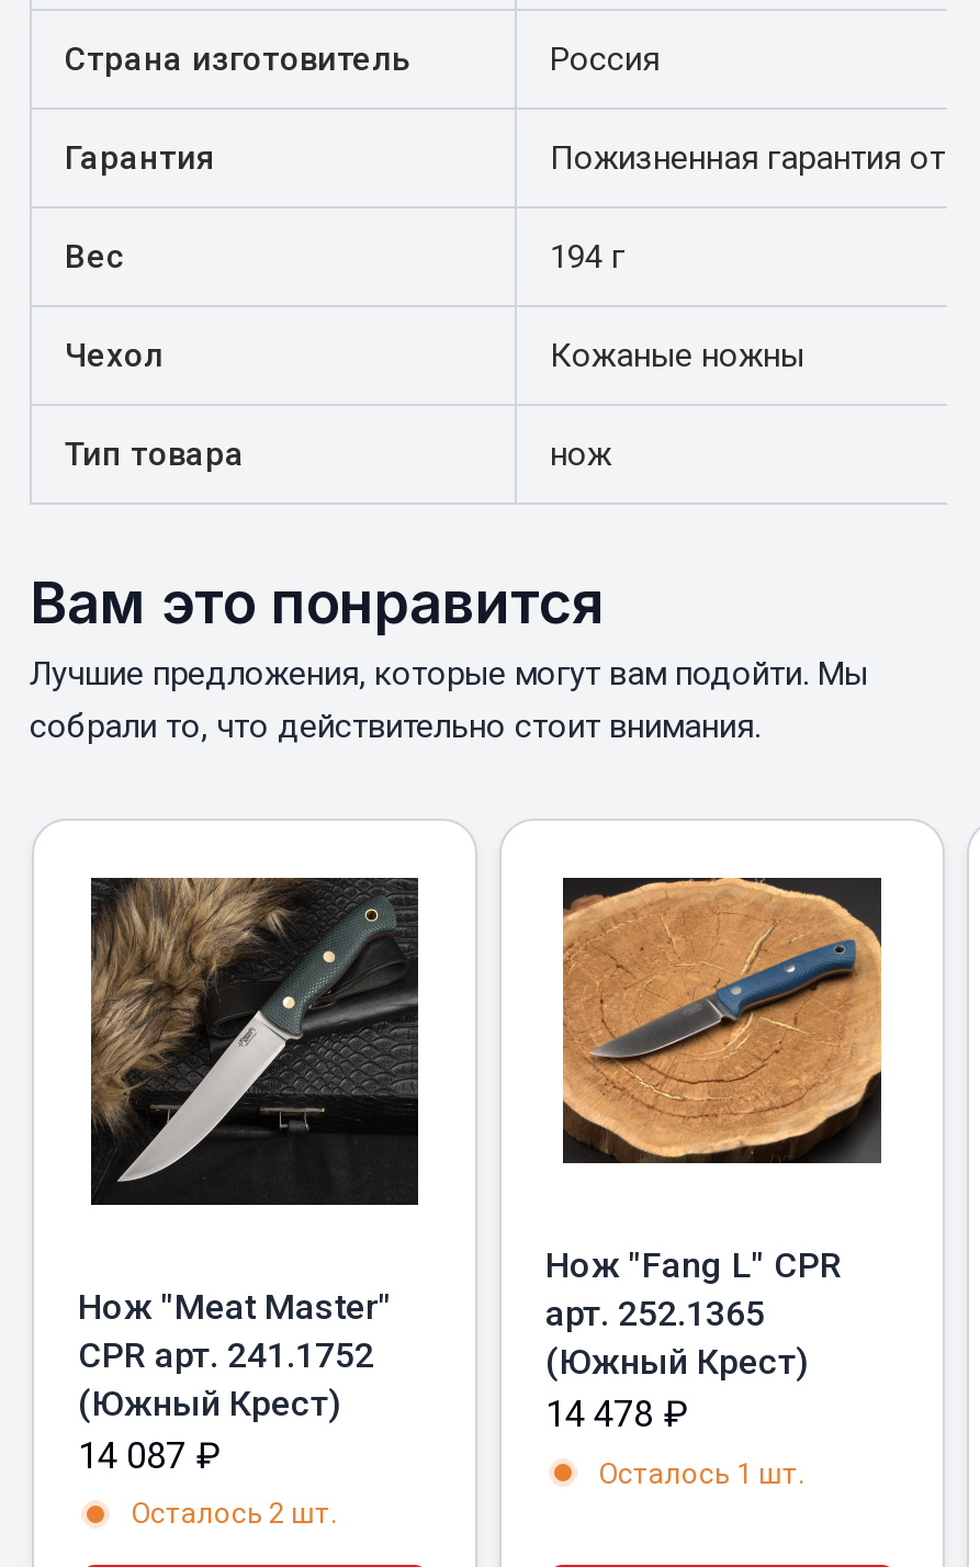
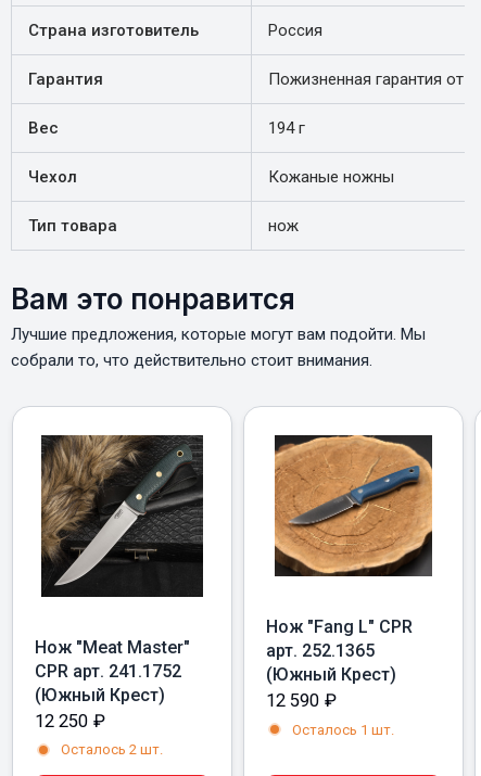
[545,1394,688,1436] 14 478 ₽ -> [266,690,337,711] 12 590 ₽
[78,1435,221,1477] 14 087 ₽ -> [35,711,105,731] 12 250 ₽

